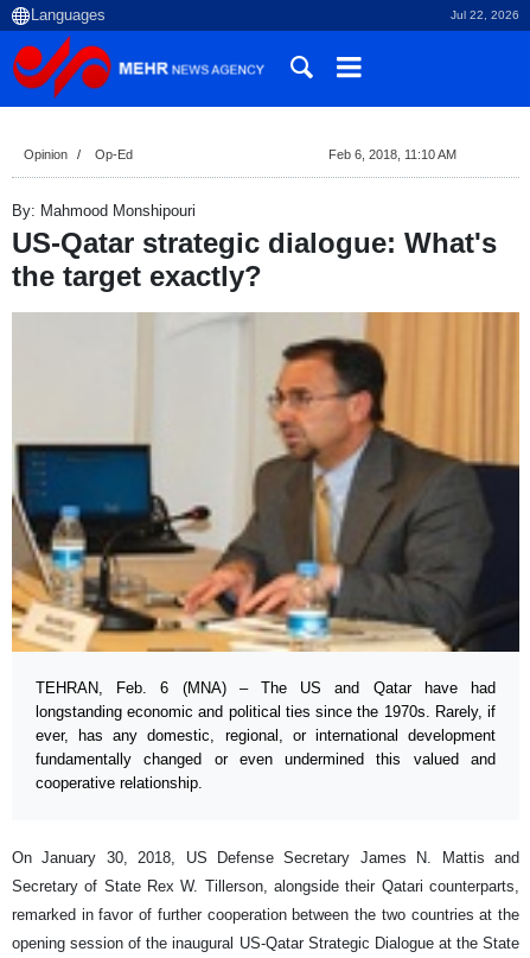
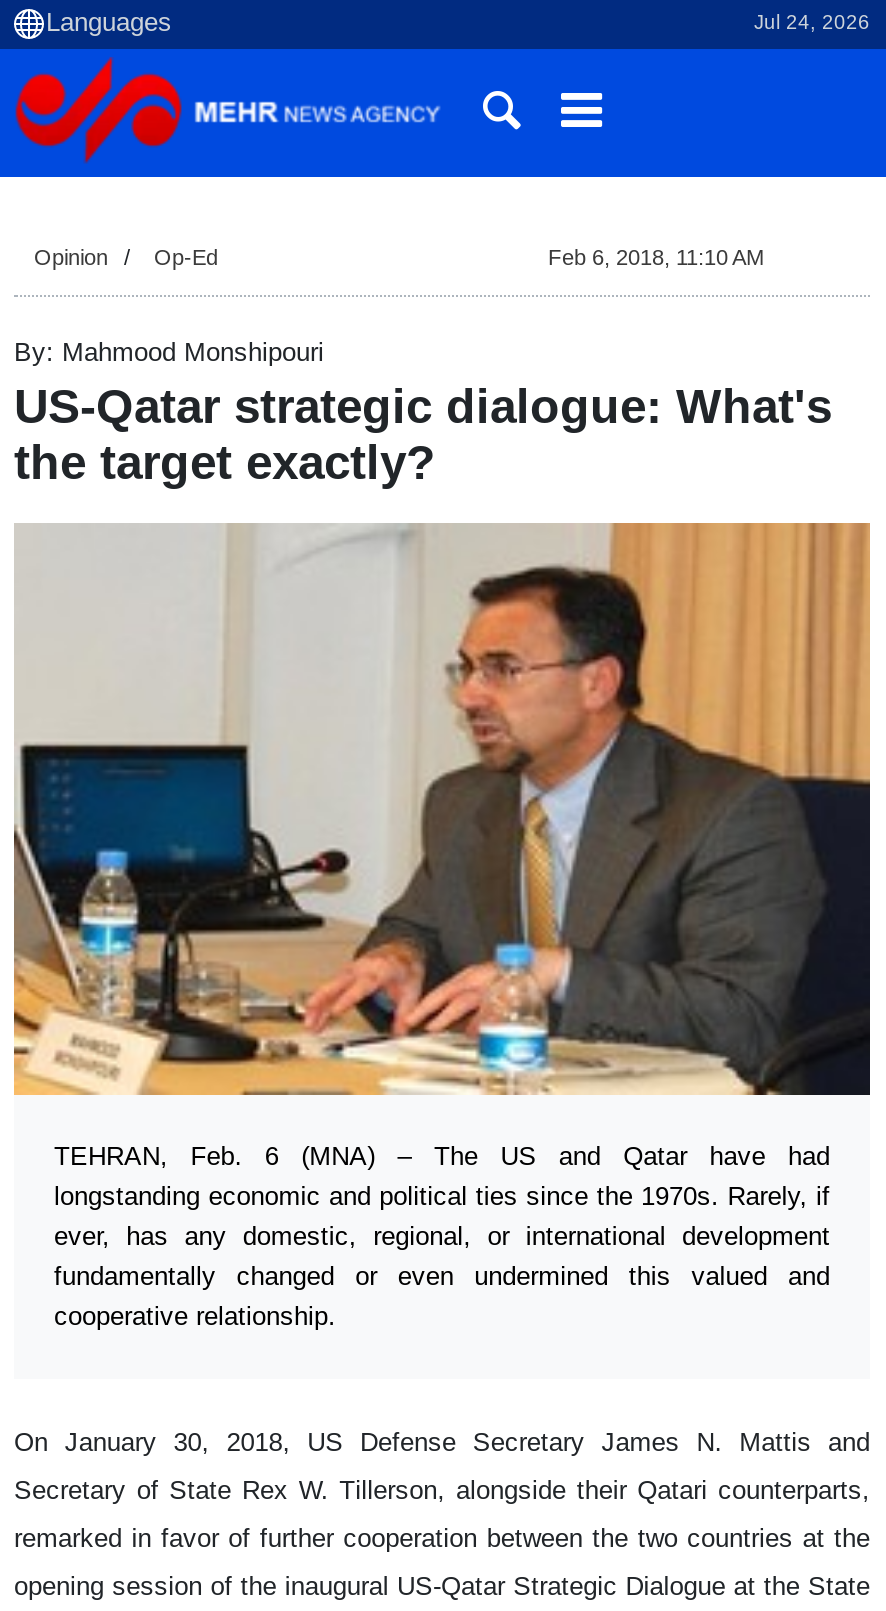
[451,8,519,21] Jul 22, 2026 -> [754,11,870,33] Jul 24, 2026

